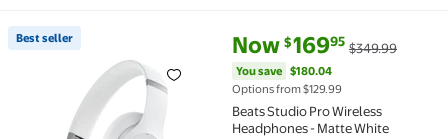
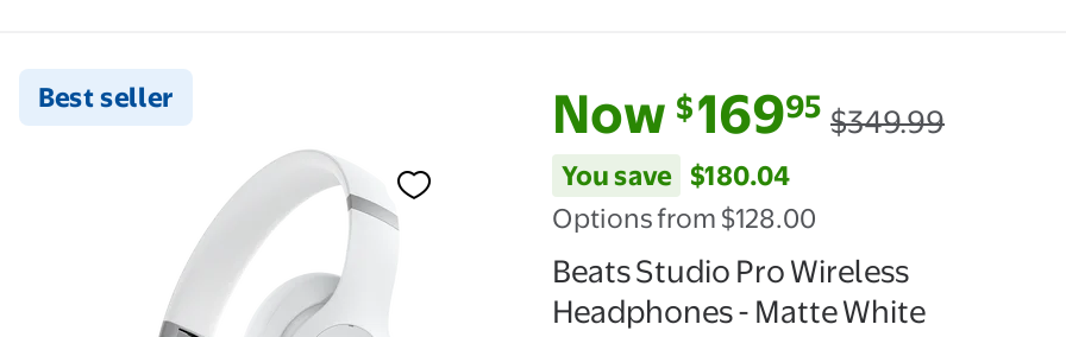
[232,82,342,96] Options from $129.99 -> [552,202,816,235] Options from $128.00

